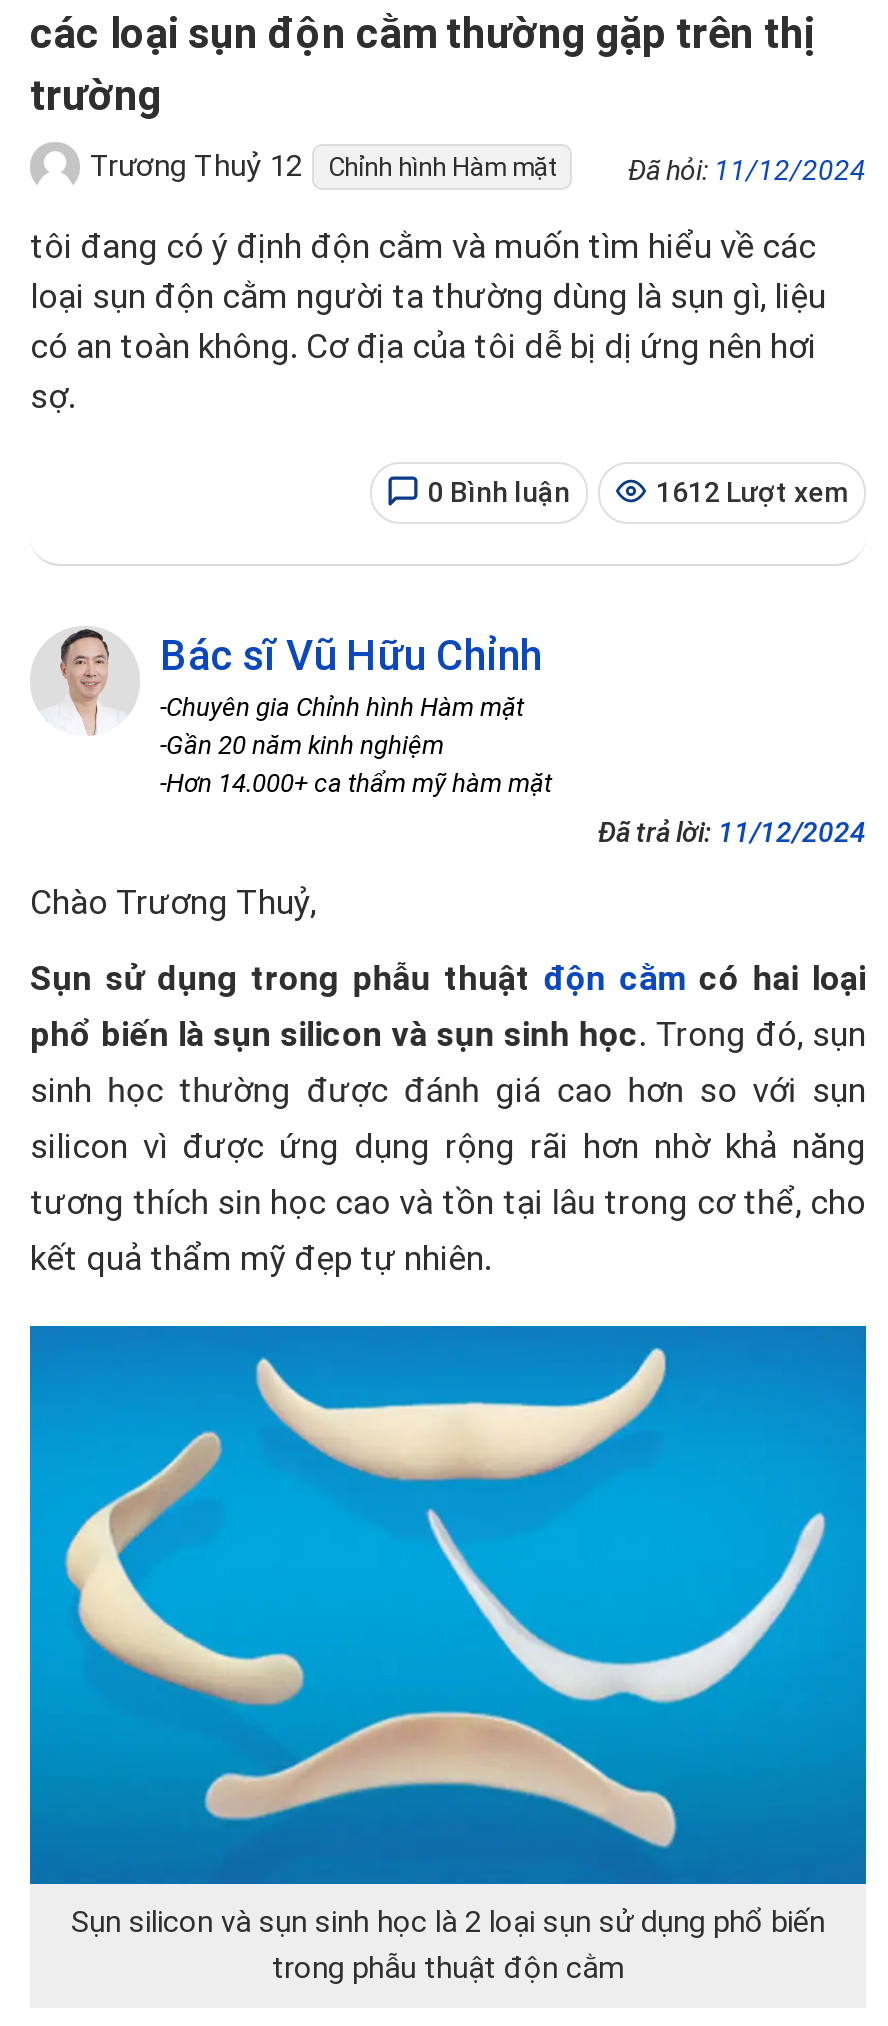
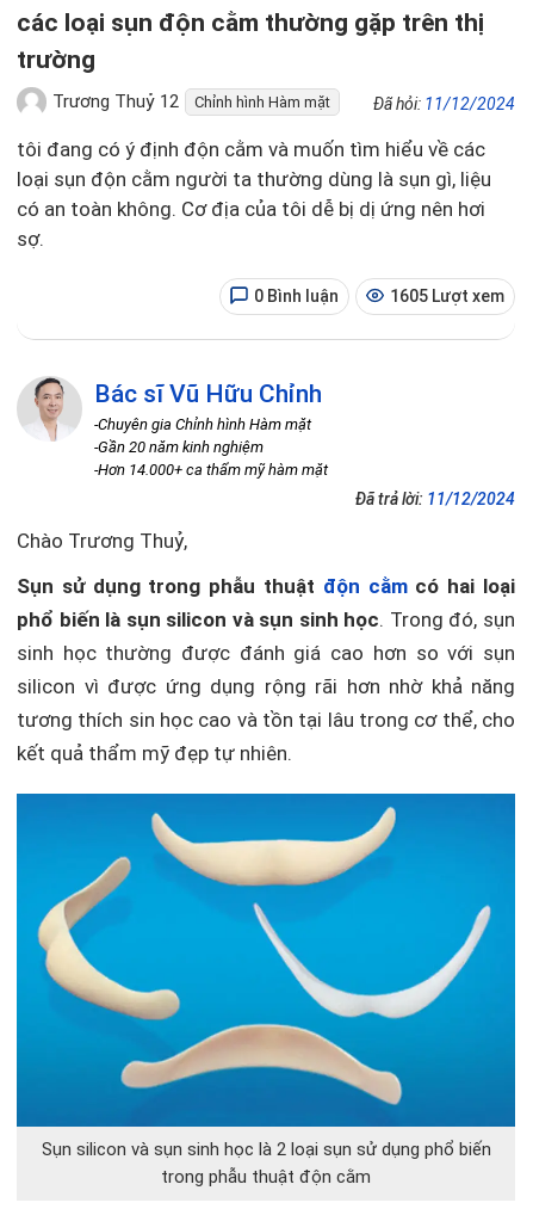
[656,476,848,508] 1612 Lượt xem -> [390,286,504,306] 1605 Lượt xem

